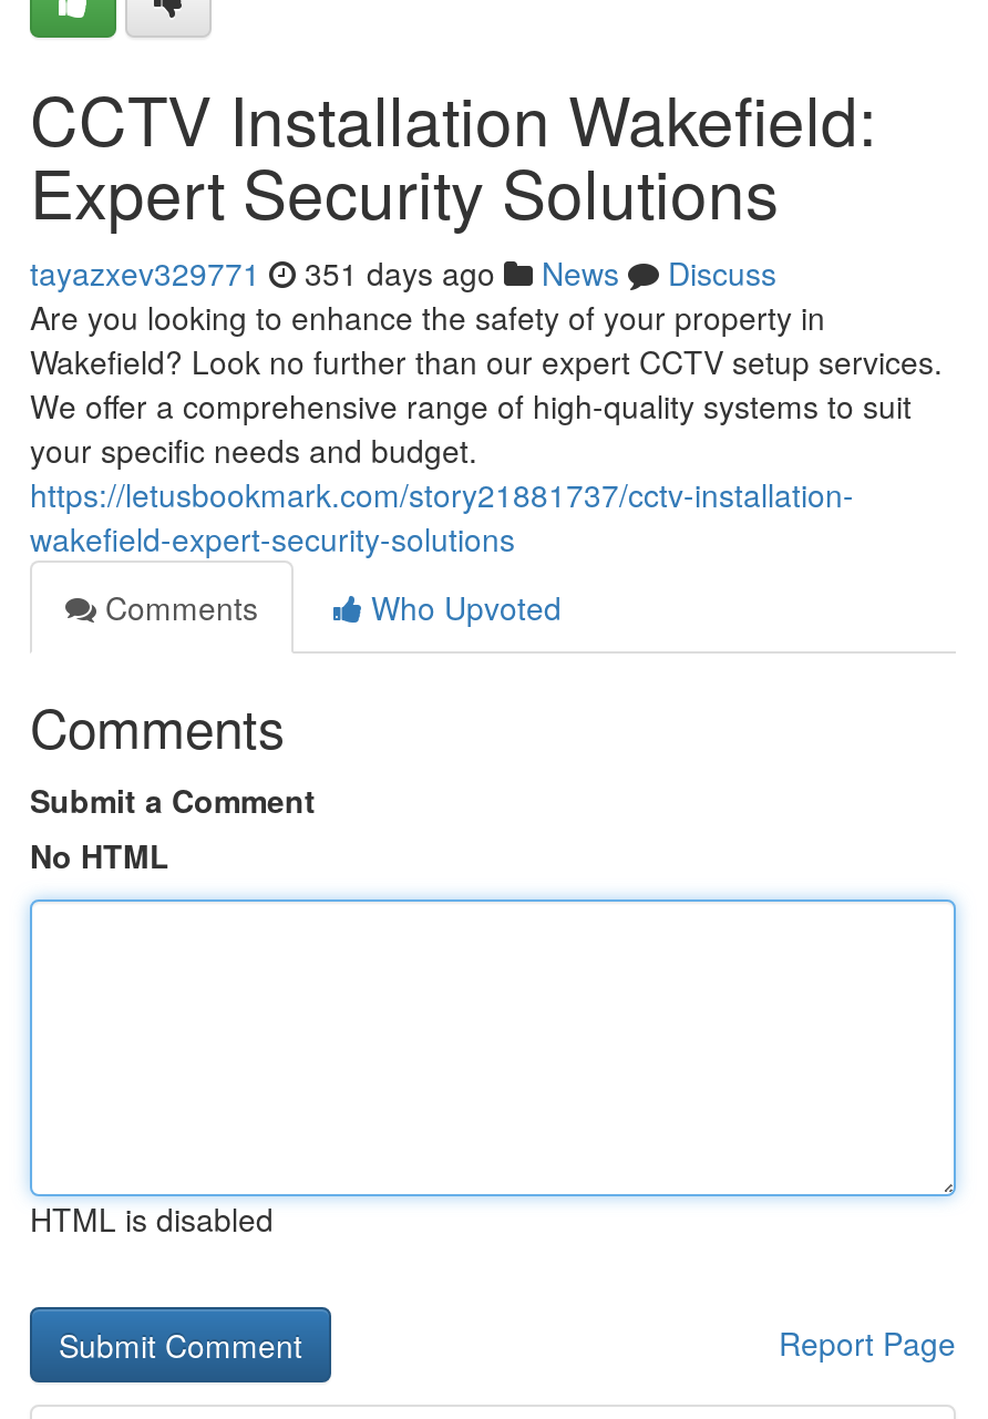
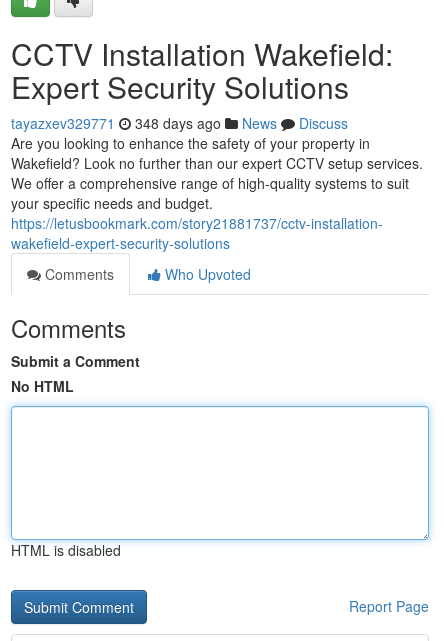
[30,250,776,295] tayazxev329771 351 days ago News Discuss -> [11,113,348,133] tayazxev329771 348 days ago News Discuss

